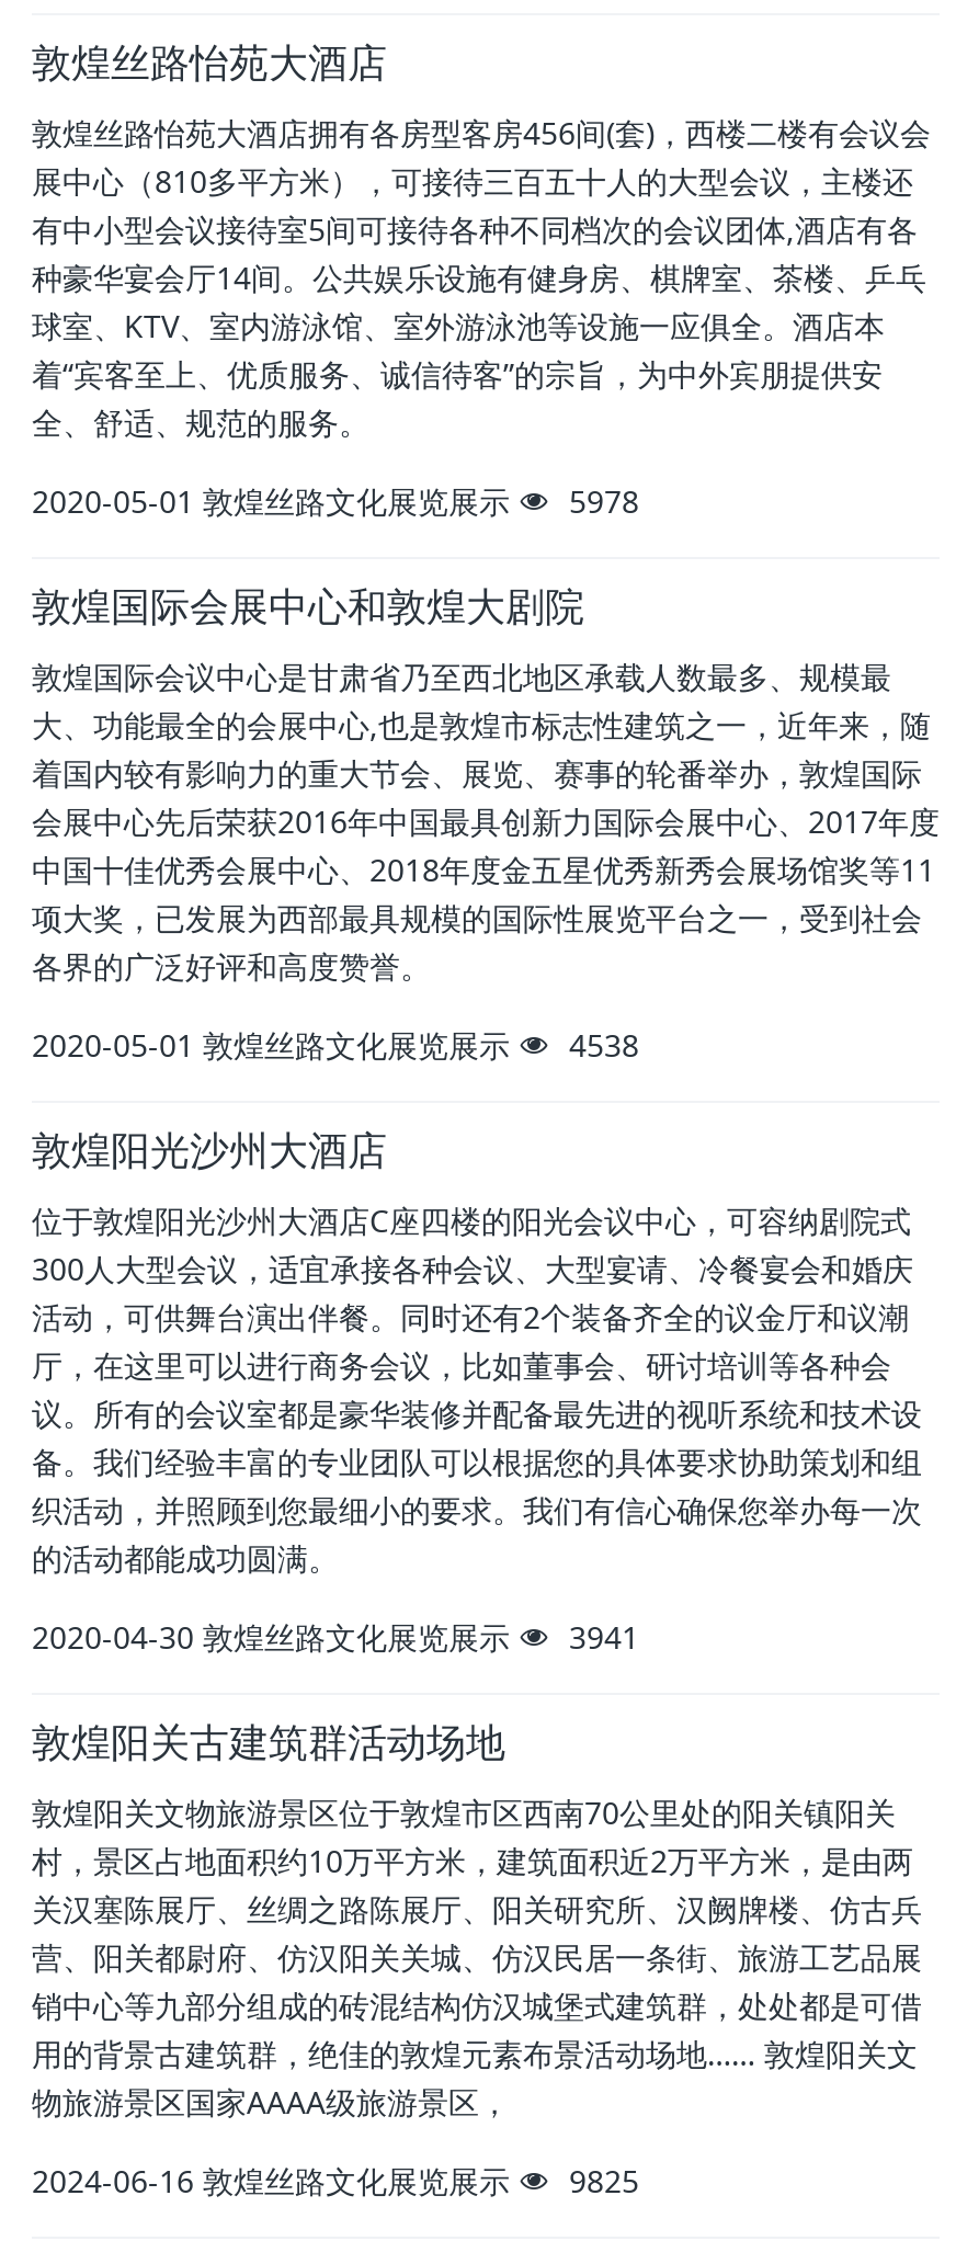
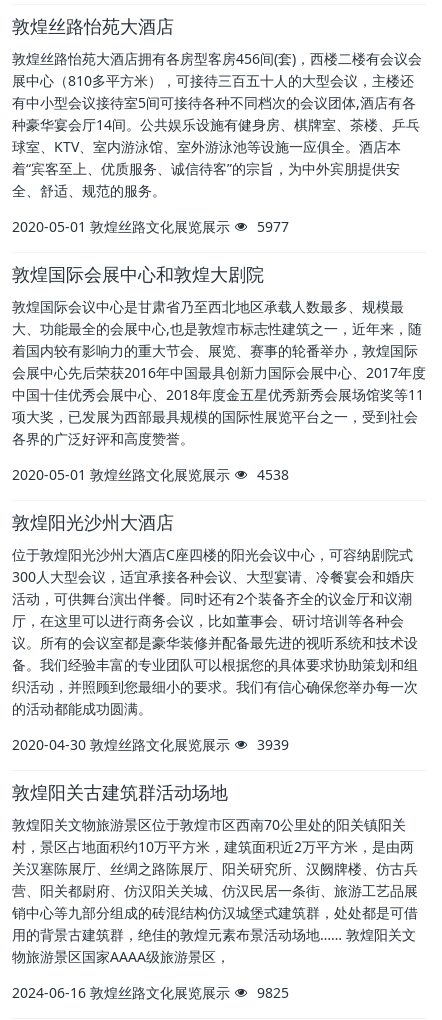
[32,481,639,523] 2020-05-01 敦煌丝路文化展览展示 5978 -> [12,217,289,236] 2020-05-01 敦煌丝路文化展览展示 5977
[32,1617,639,1658] 2020-04-30 敦煌丝路文化展览展示 3941 -> [12,735,289,754] 2020-04-30 敦煌丝路文化展览展示 3939

